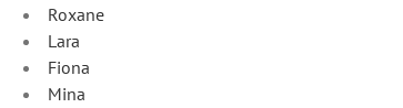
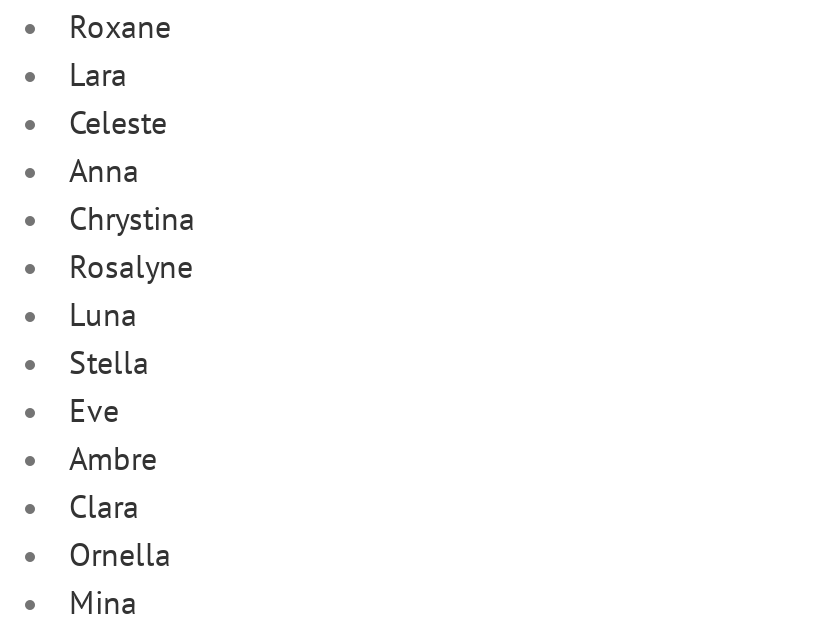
[48,56,90,78] Fiona -> [69,102,195,574] Celeste | Anna | Chrystina | Rosalyne | Luna | Stella | Eve | Ambre | Clara | Ornella

